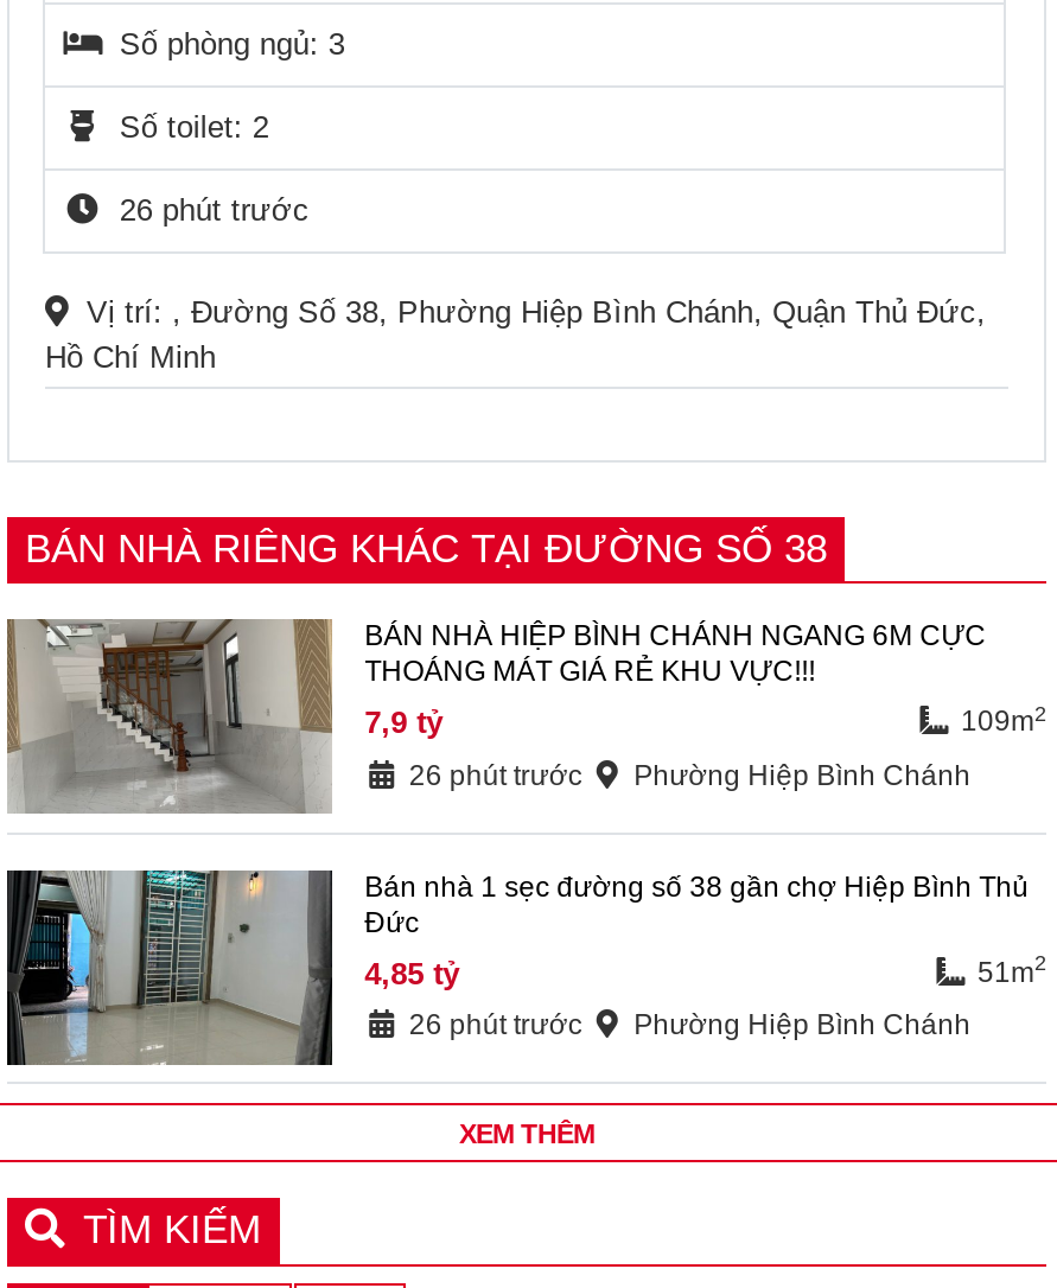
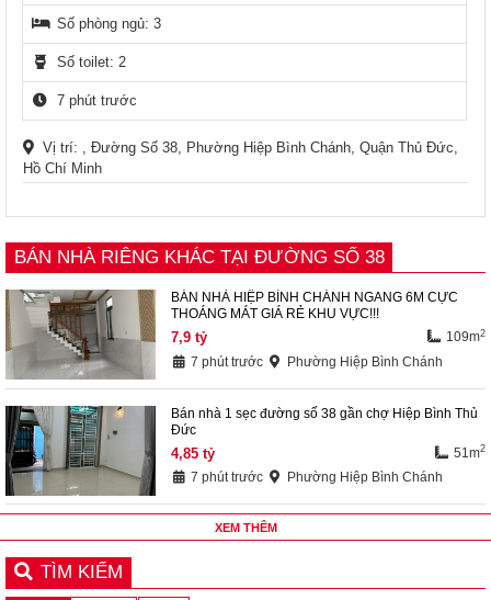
[120,192,309,228] 26 phút trước -> [57,92,137,109] 7 phút trước
[409,759,971,792] 26 phút trước Phường Hiệp Bình Chánh -> [191,354,443,369] 7 phút trước Phường Hiệp Bình Chánh
[409,1009,971,1042] 26 phút trước Phường Hiệp Bình Chánh -> [191,470,443,485] 7 phút trước Phường Hiệp Bình Chánh

